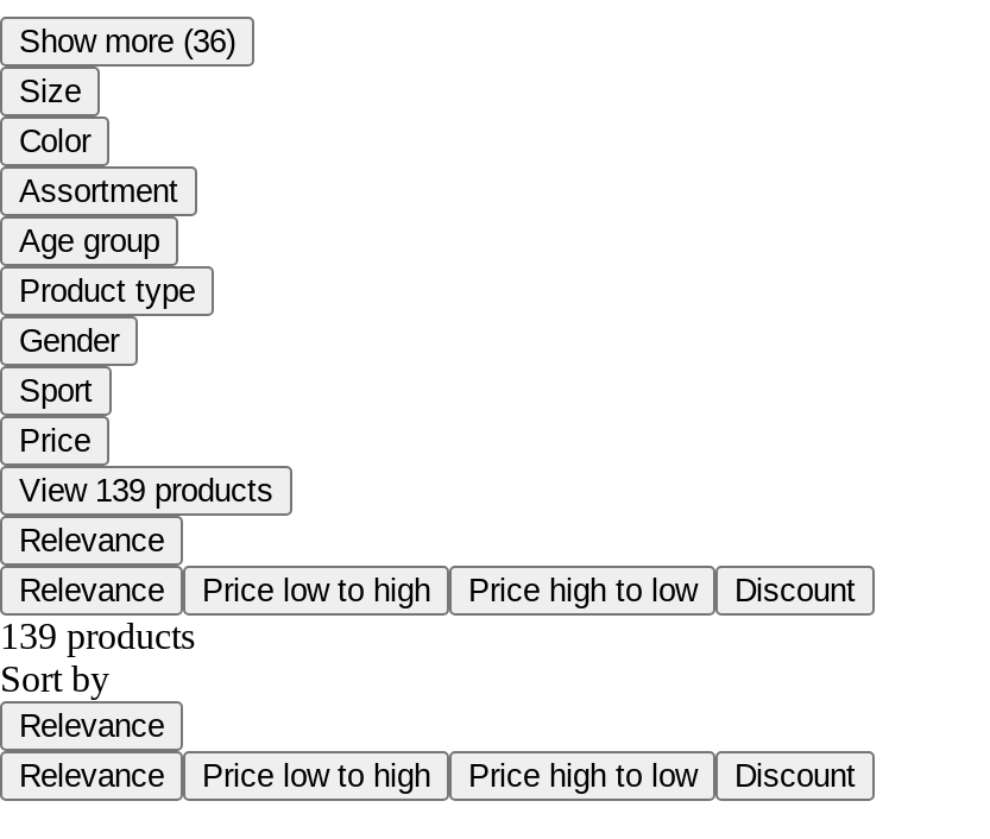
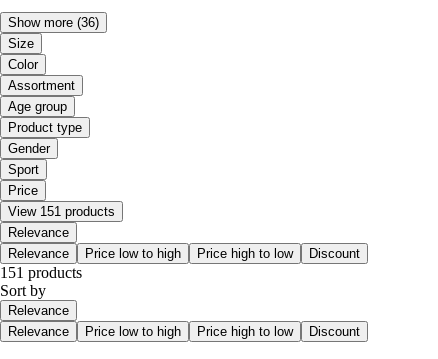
[19,472,273,508] View 139 products -> [8,204,115,219] View 151 products
[0,615,195,655] 139 products -> [0,264,82,281] 151 products

